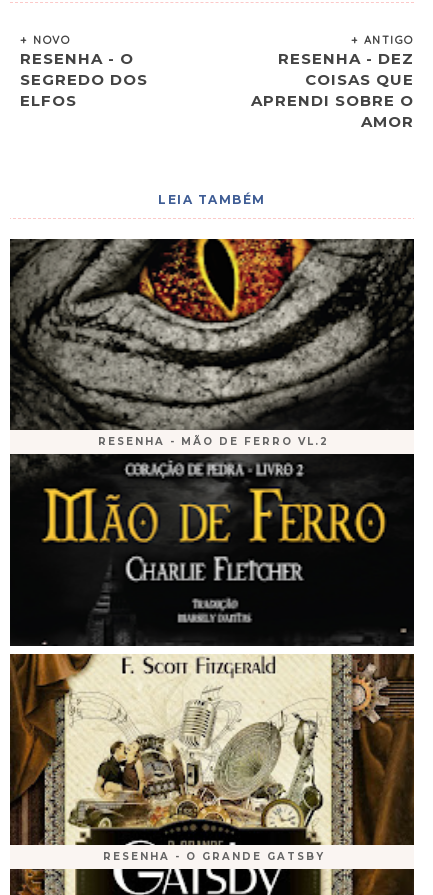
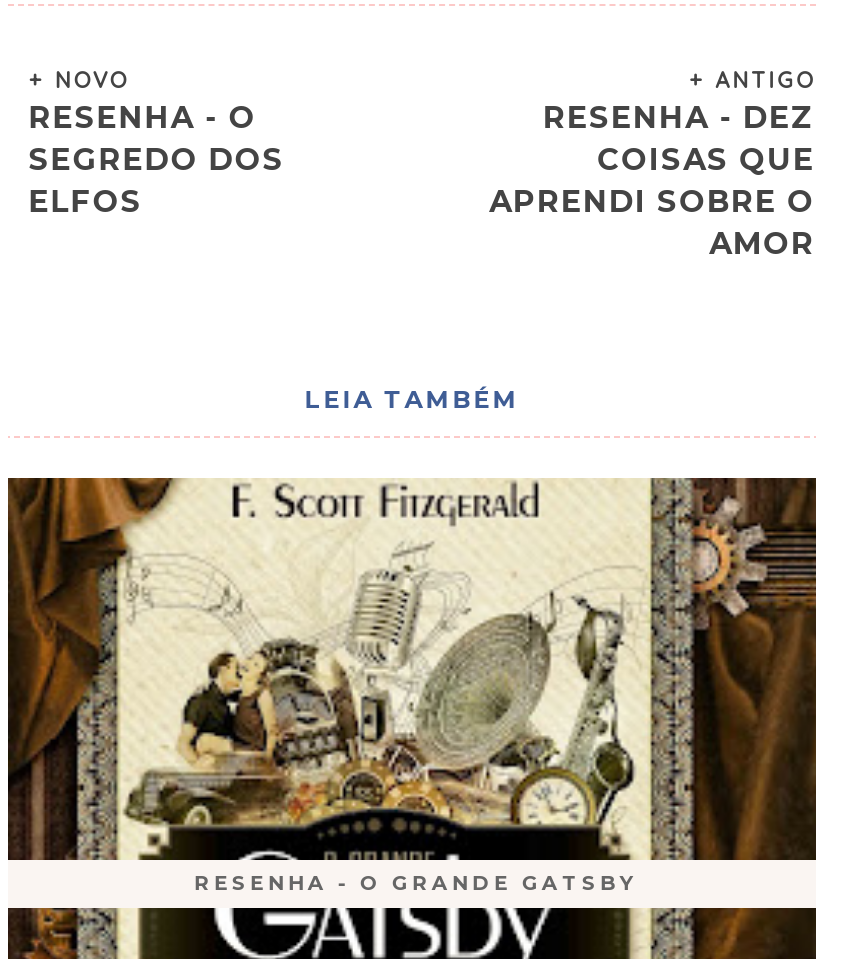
[10,238,414,448] [image] | RESENHA - MÃO DE FERRO VL.2 -> none
[10,453,414,647] [image] -> none

